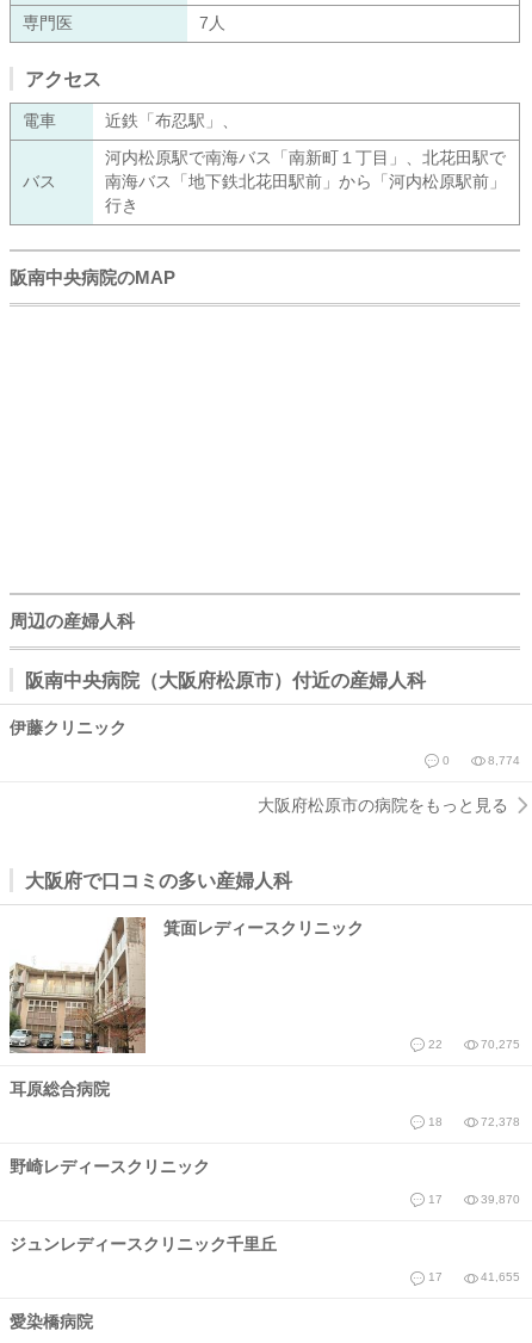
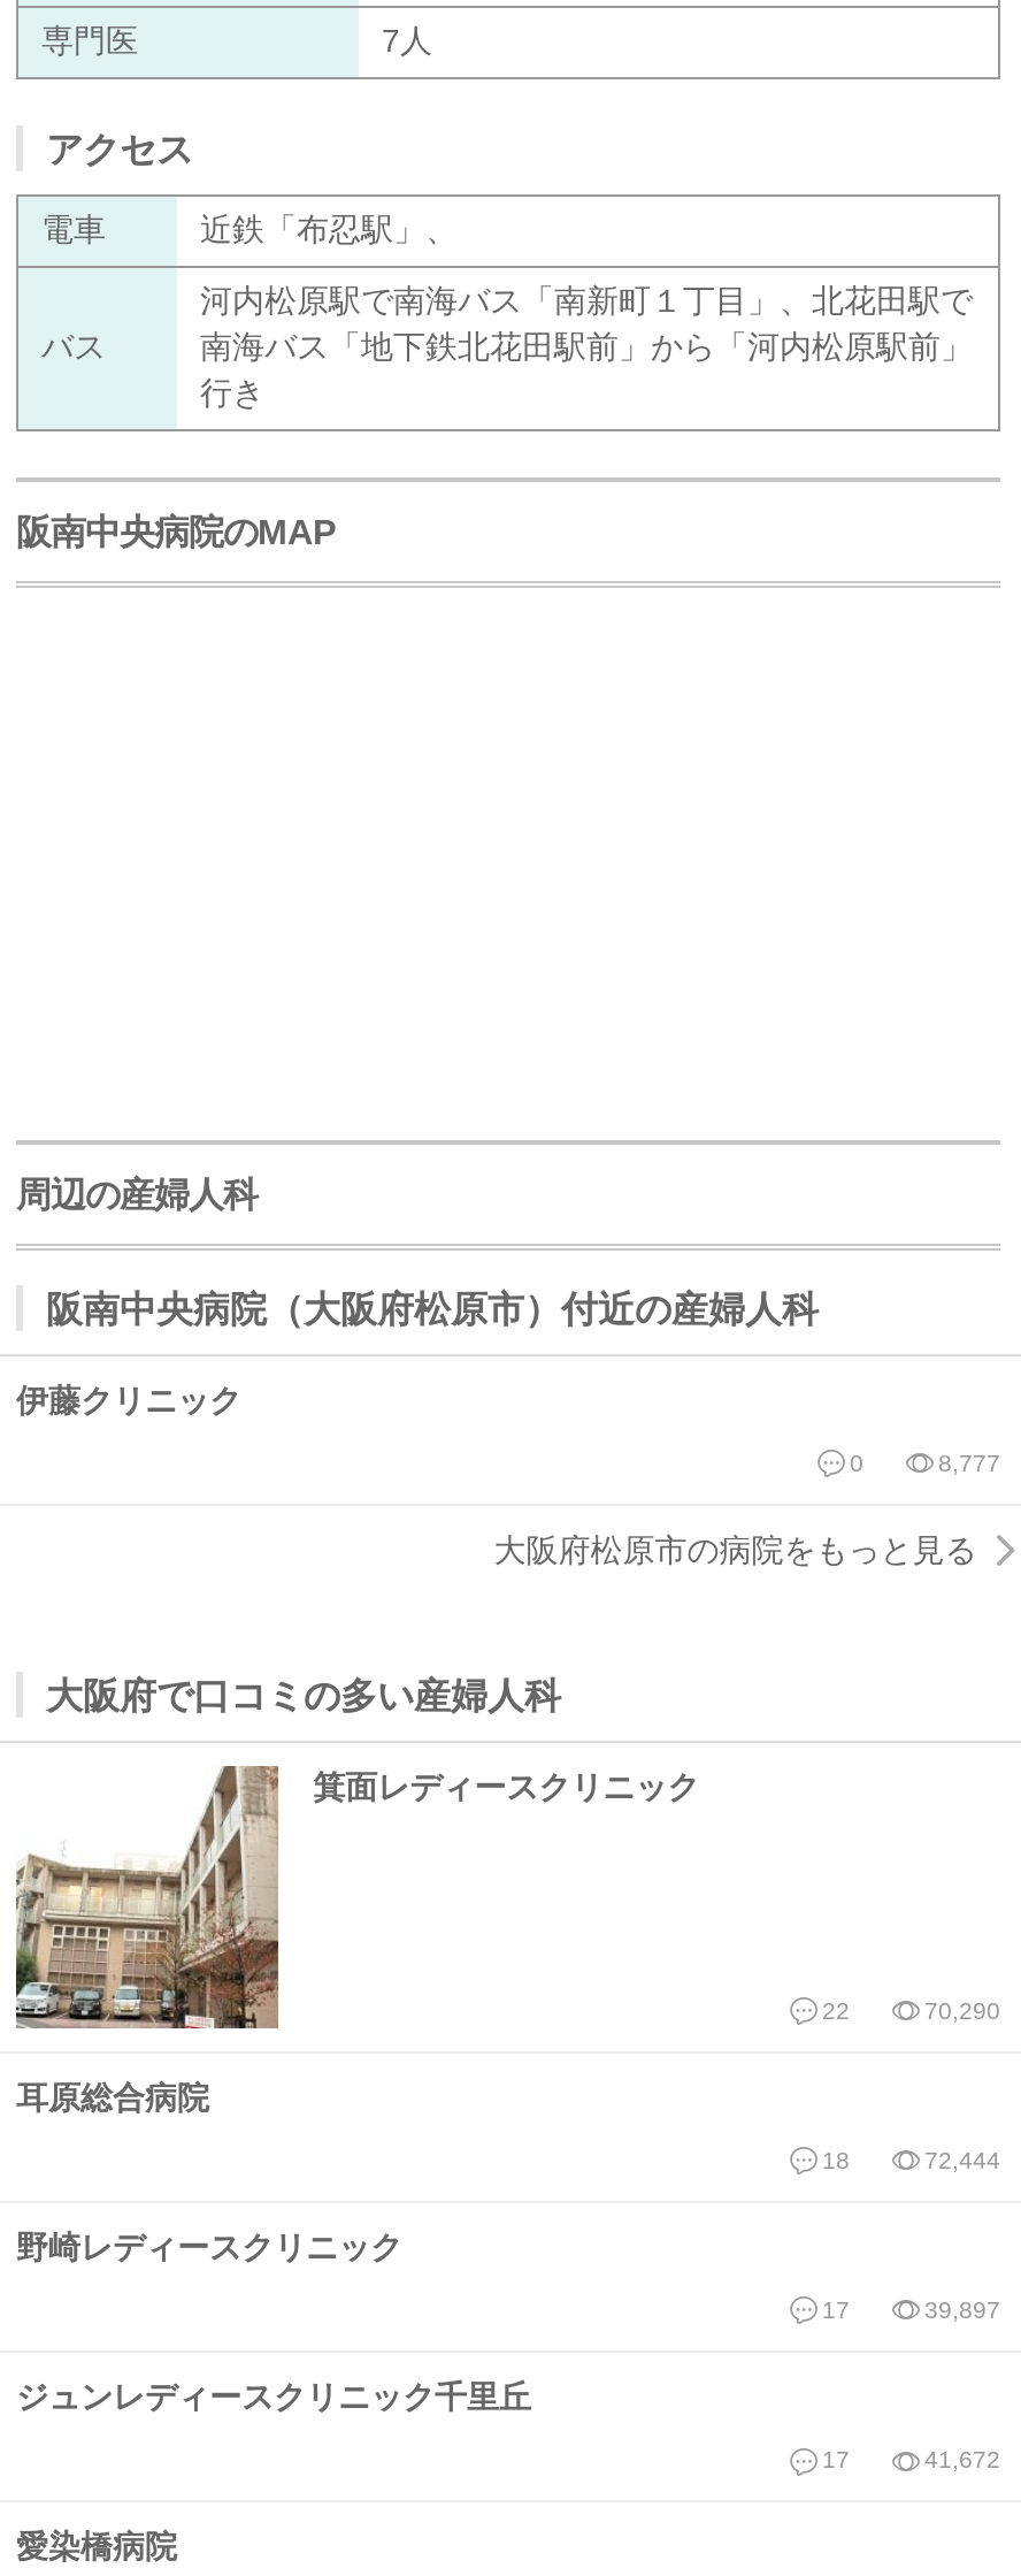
[488,753,520,767] 8,774 -> [938,1450,1000,1475] 8,777
[481,1037,520,1051] 70,275 -> [924,1998,1000,2023] 70,290
[481,1115,520,1128] 72,378 -> [924,2148,1000,2173] 72,444
[481,1193,520,1206] 39,870 -> [924,2298,1000,2323] 39,897
[481,1270,520,1284] 41,655 -> [924,2448,1000,2473] 41,672

